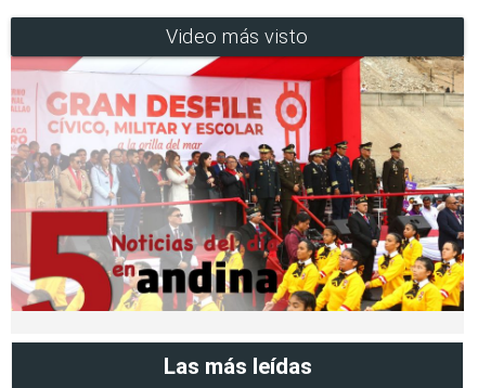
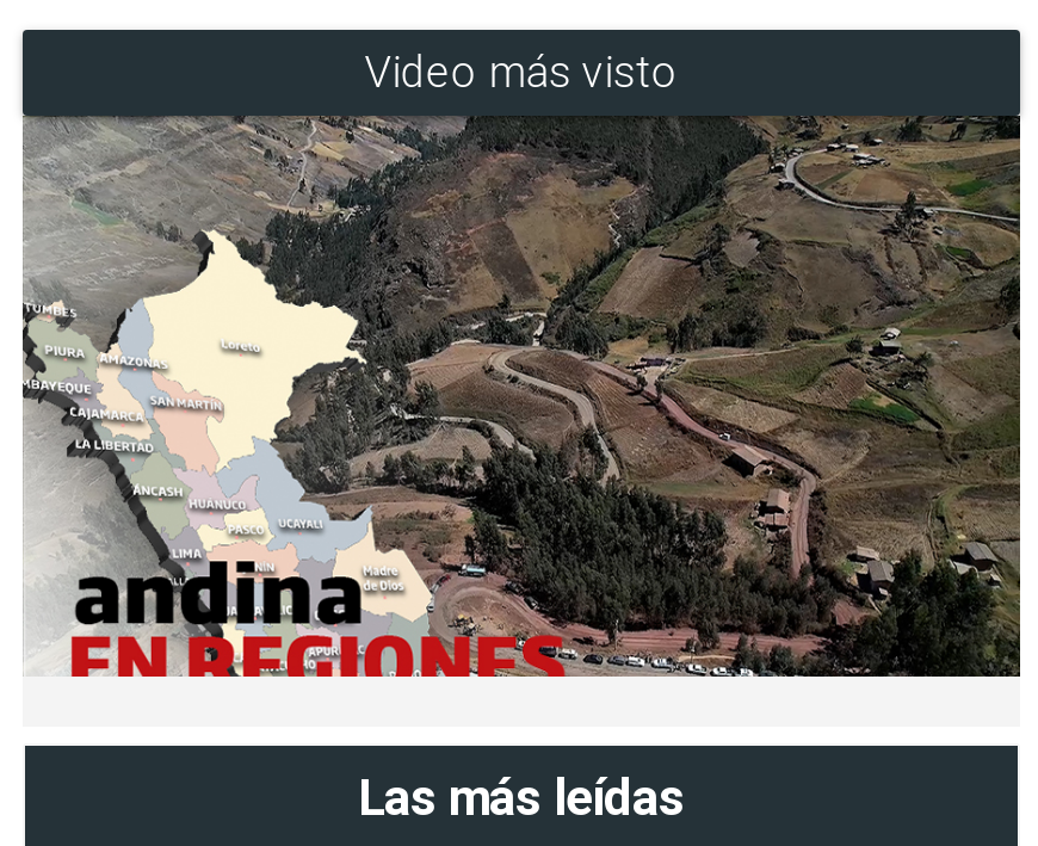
[11,55,465,312] [image] -> [20,116,1022,679] [image]

